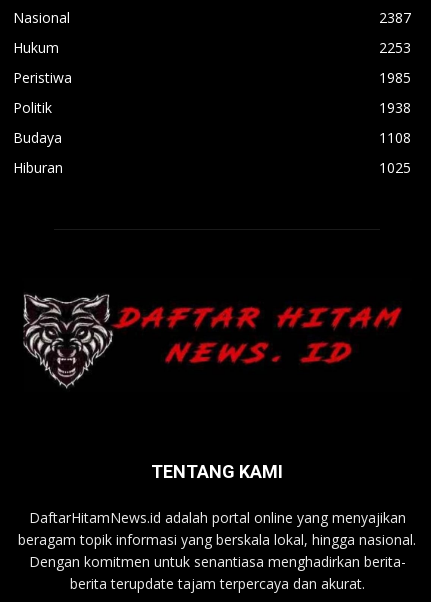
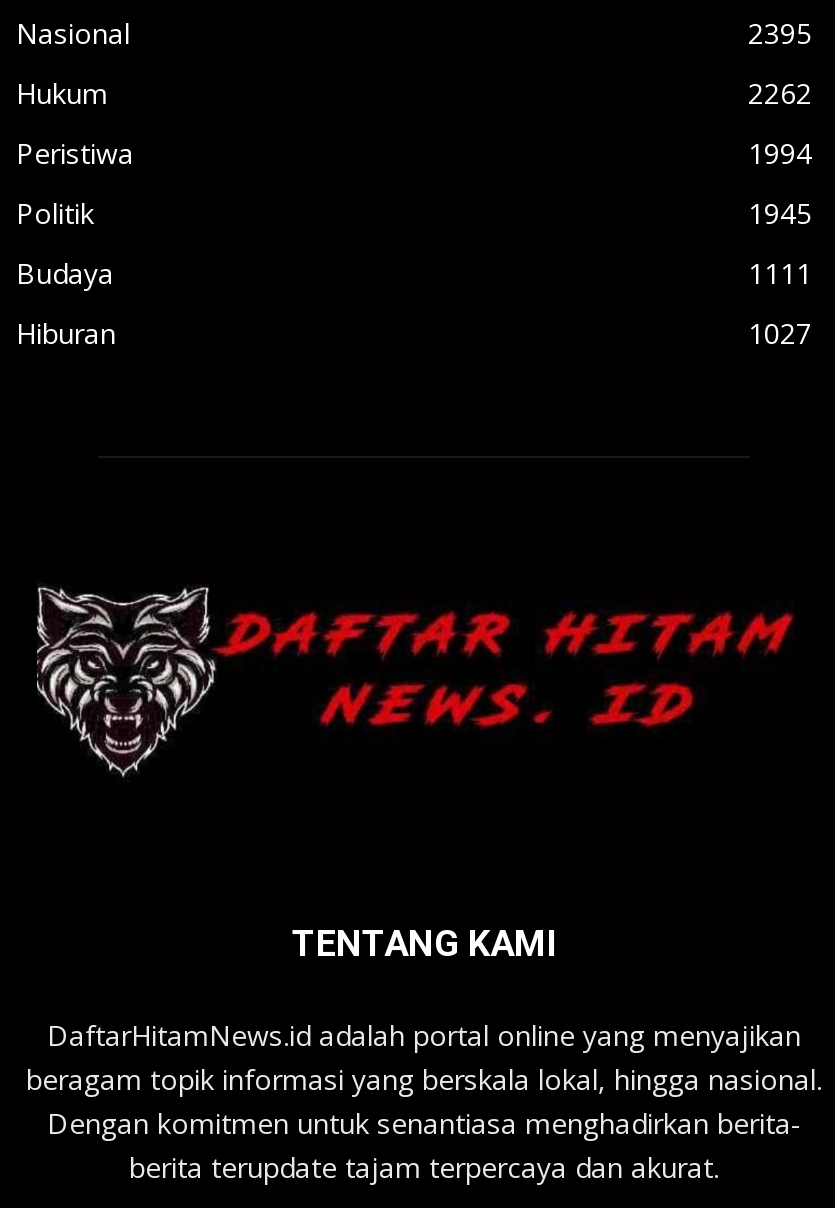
[379,8,411,27] 2387 -> [748,15,812,53] 2395
[379,38,411,57] 2253 -> [748,75,812,113] 2262
[379,68,411,87] 1985 -> [748,135,812,173] 1994
[379,98,411,117] 1938 -> [748,195,812,233] 1945
[379,128,411,147] 1108 -> [748,255,812,293] 1111
[379,158,411,177] 1025 -> [748,315,812,353] 1027

